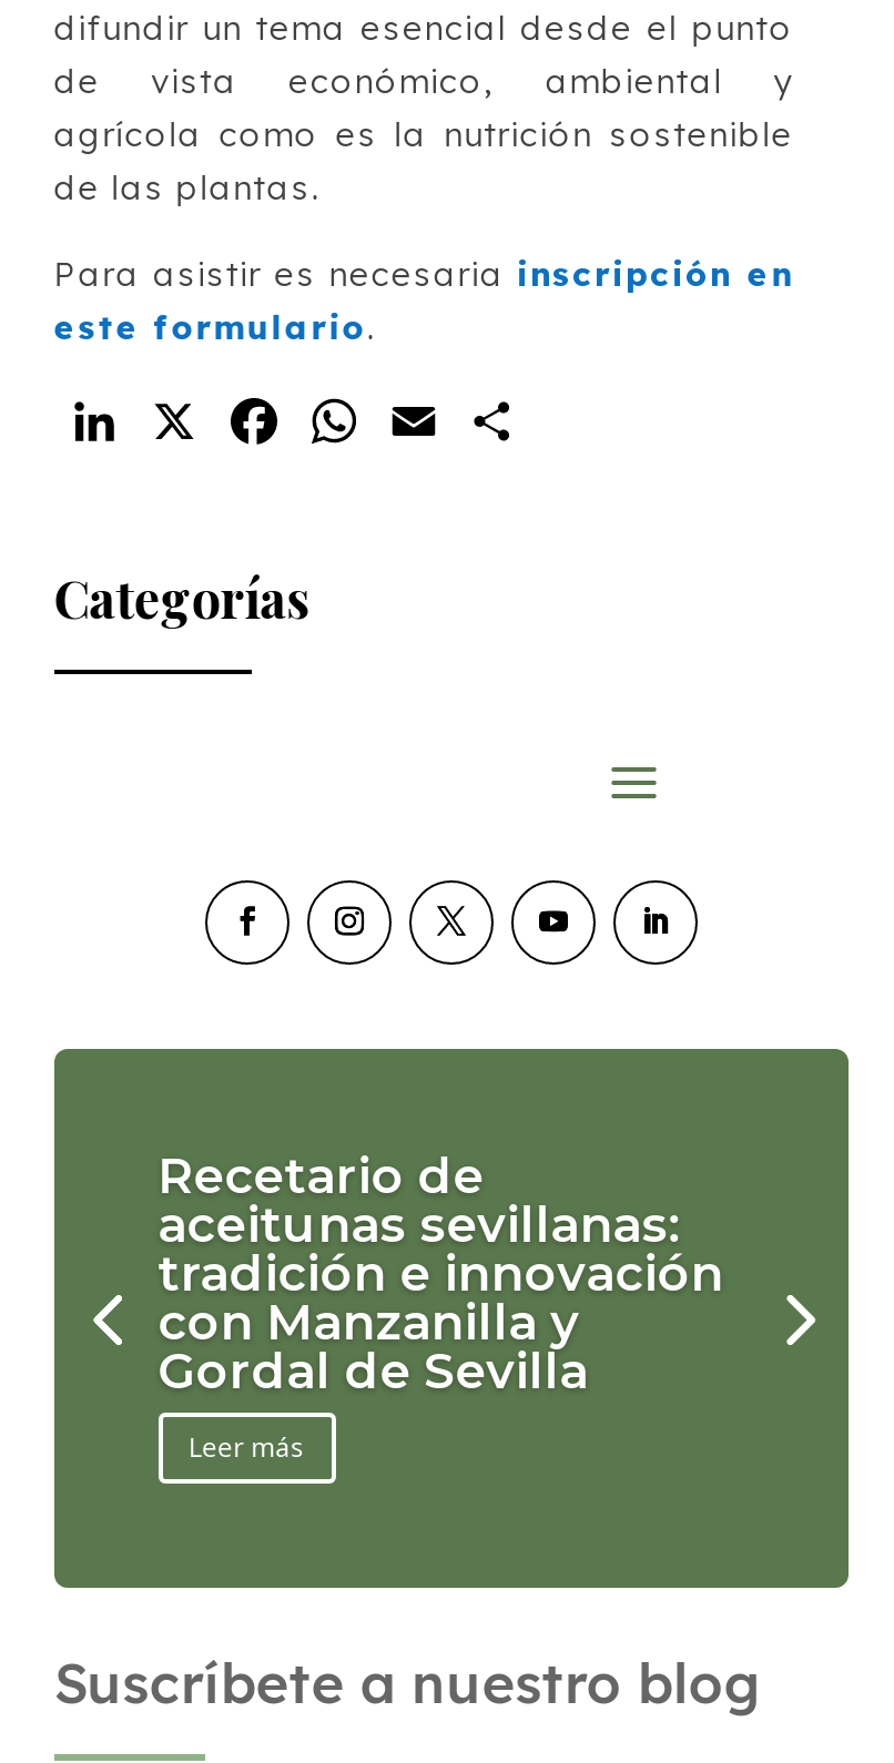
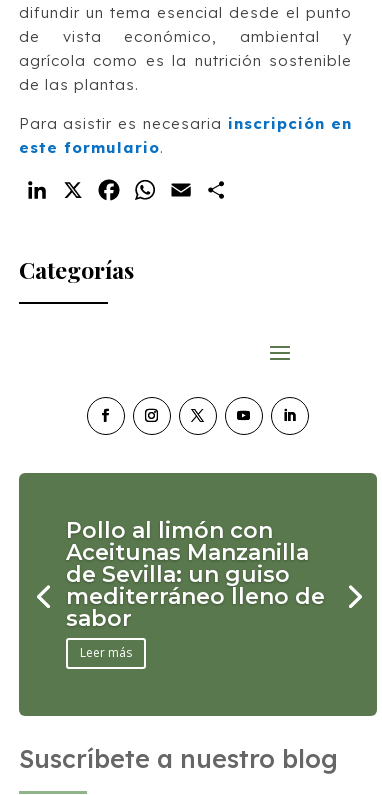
[158,1147,724,1402] Recetario de | aceitunas sevillanas: | tradición e innovación | con Manzanilla y | Gordal de Sevilla -> [66,517,325,632] Pollo al limón con | Aceitunas Manzanilla | de Sevilla: un guiso | mediterráneo lleno de | sabor

